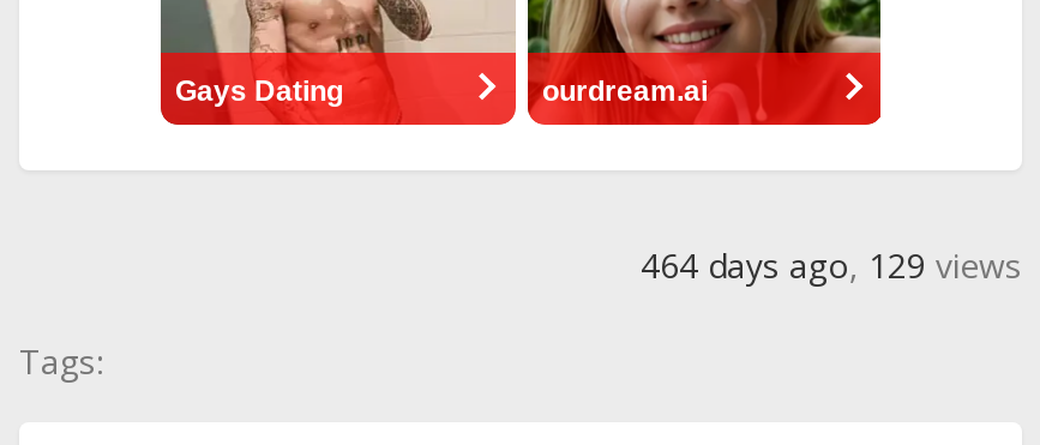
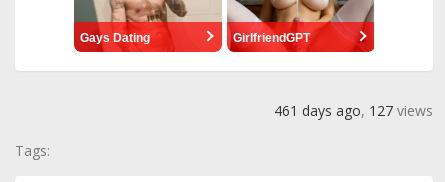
[542,74,708,108] ourdream.ai -> [233,31,310,45] GirlfriendGPT
[641,242,1022,288] 464 days ago, 129 views -> [274,101,433,120] 461 days ago, 127 views

